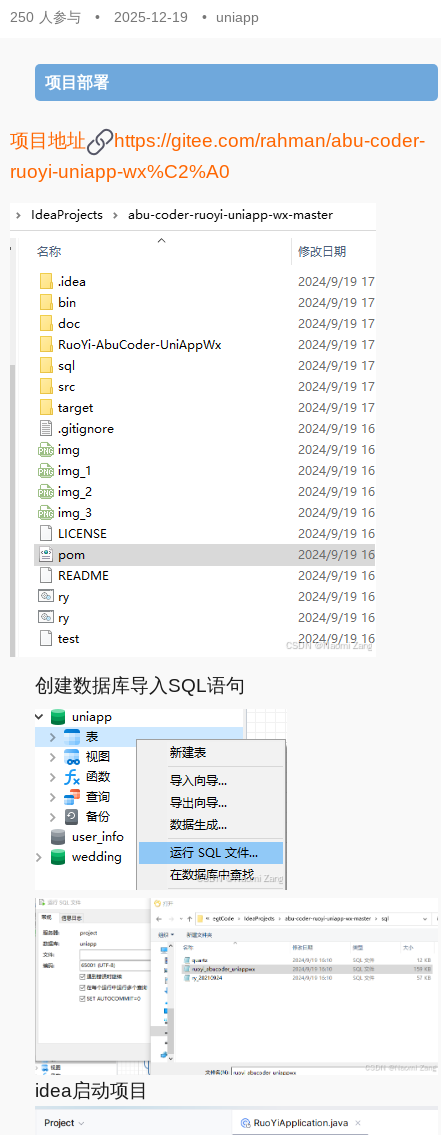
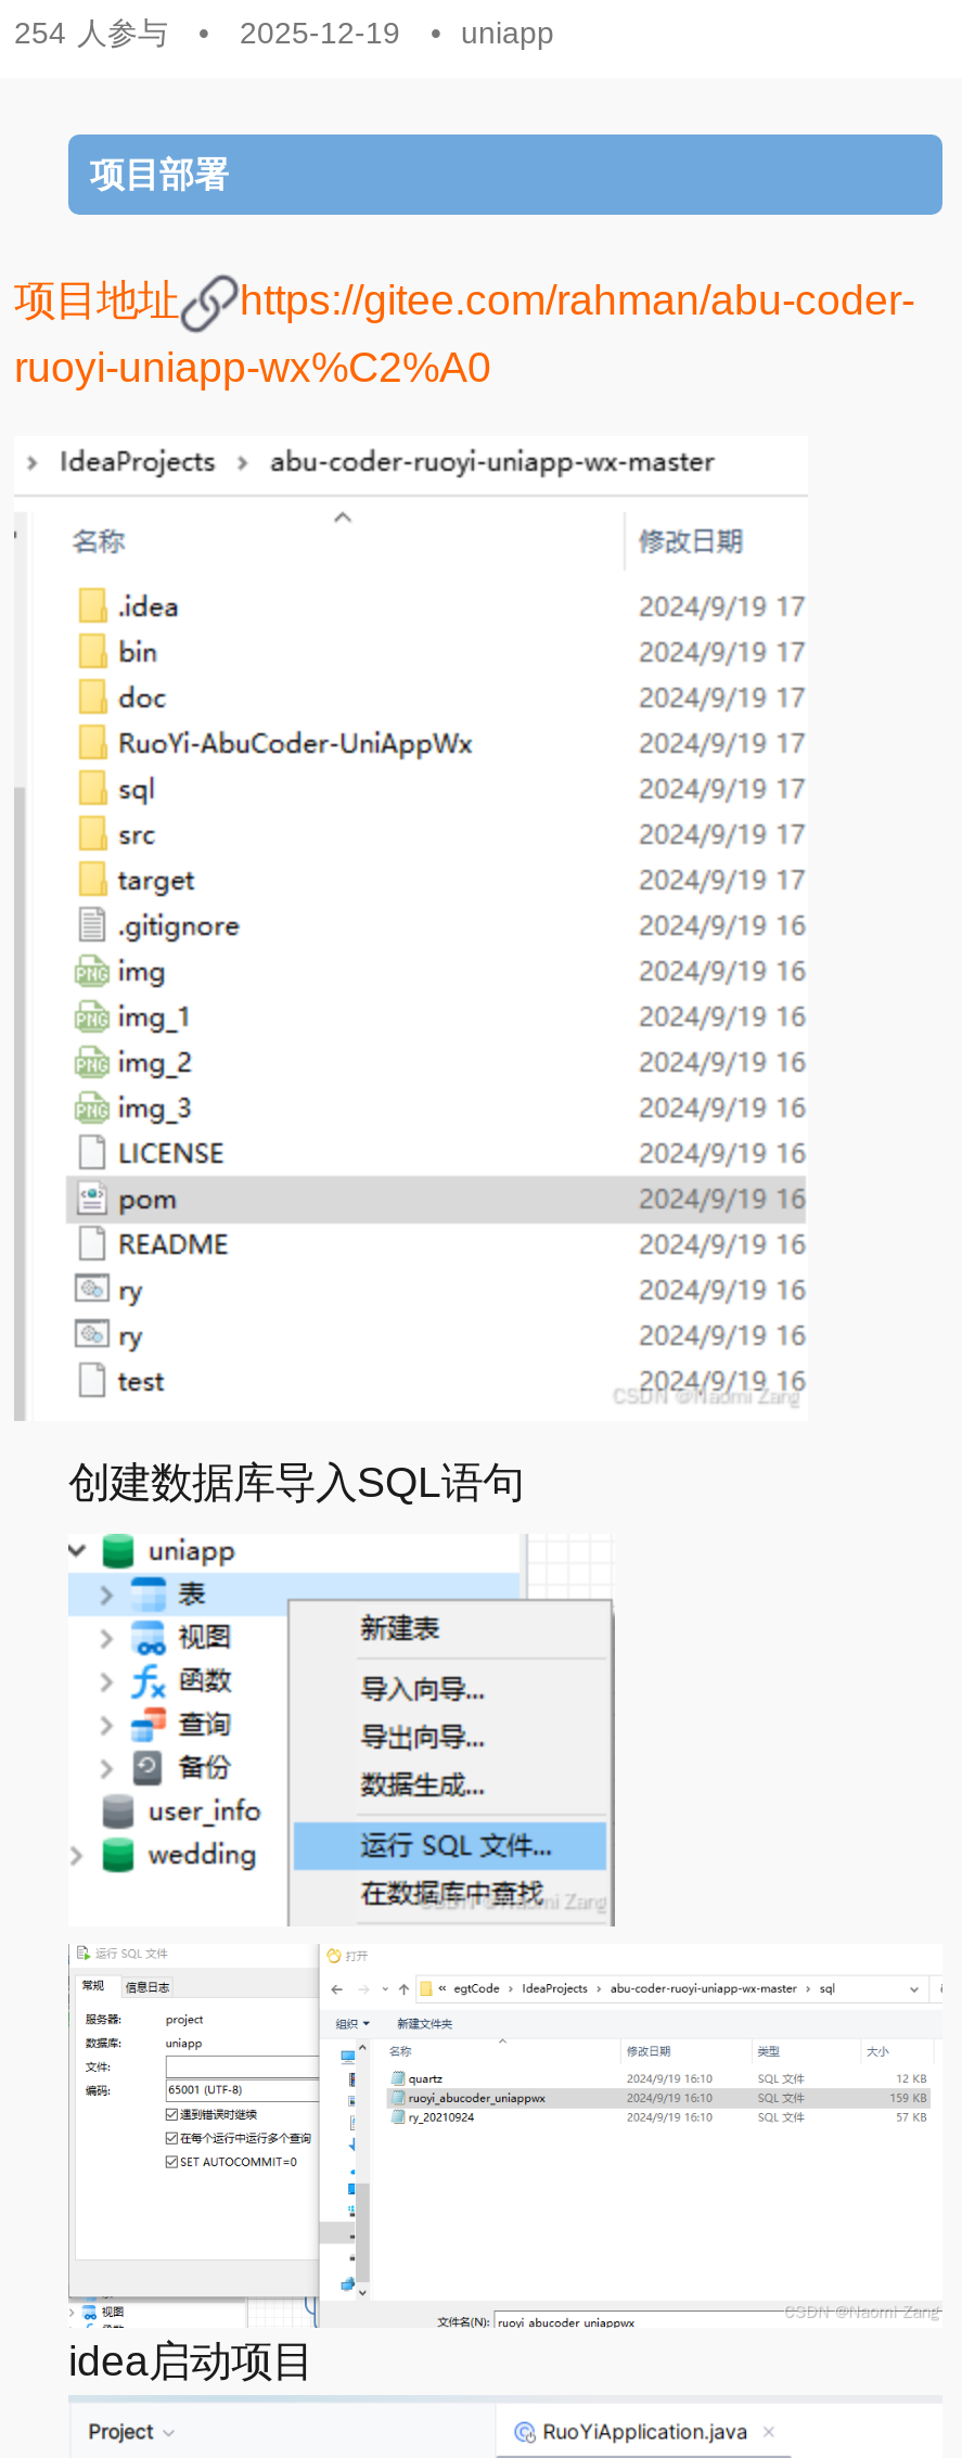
[10,9,81,25] 250 人参与 -> [14,15,168,50] 254 人参与

